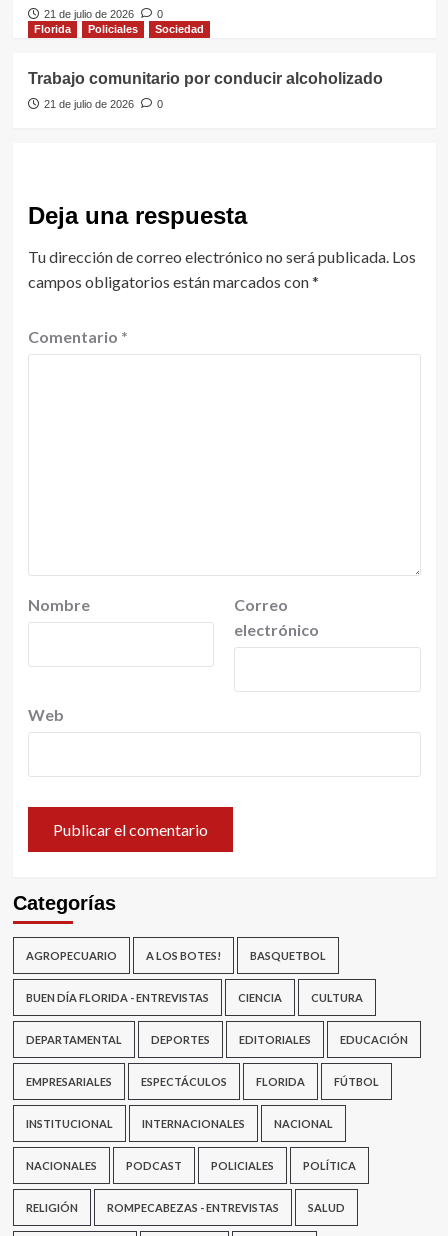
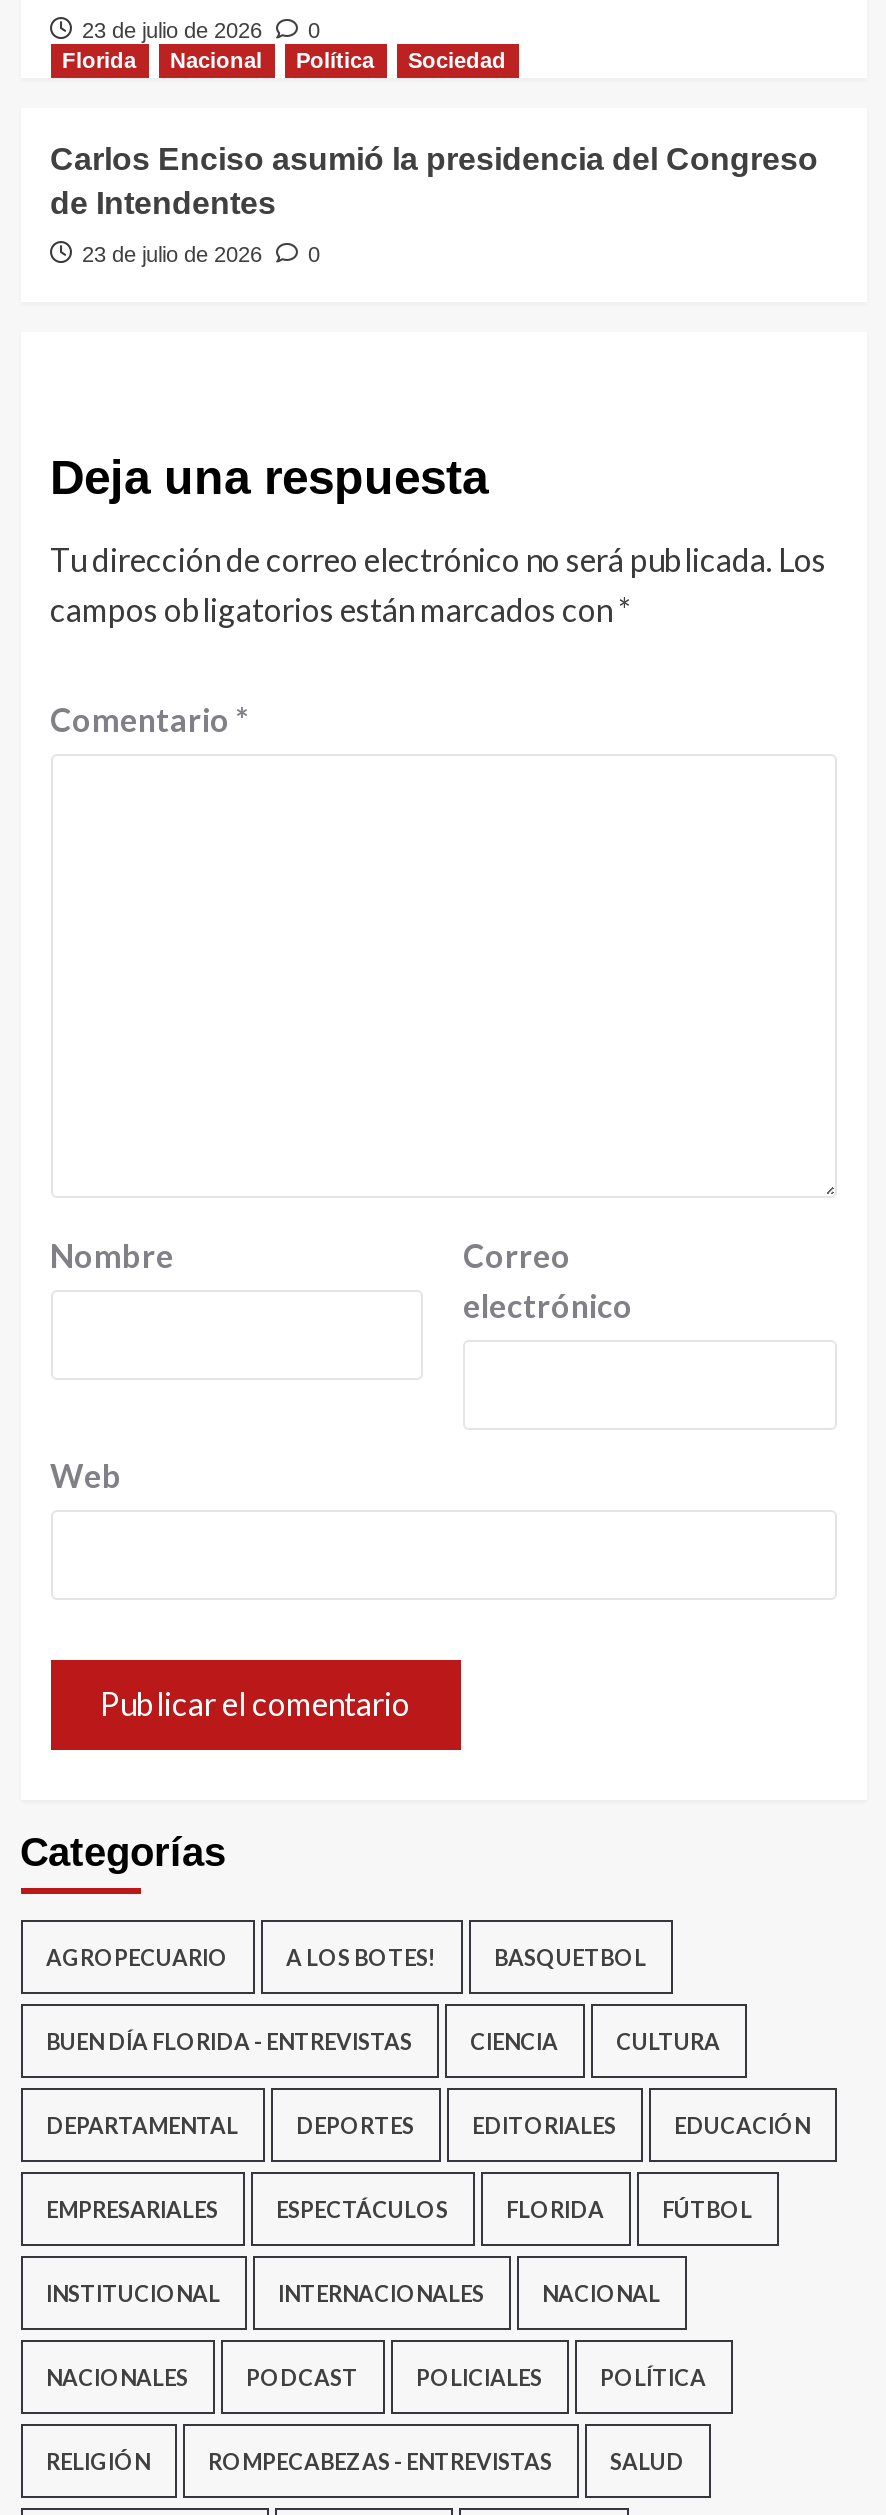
[43,8,162,20] 21 de julio de 2026 0 -> [82,17,320,41] 23 de julio de 2026 0
[87,23,137,35] Policiales -> [170,47,374,71] Nacional | Política
[27,70,382,87] Trabajo comunitario por conducir alcoholizado -> [50,141,818,219] Carlos Enciso asumió la presidencia del Congreso | de Intendentes
[43,98,162,110] 21 de julio de 2026 0 -> [82,241,320,265] 23 de julio de 2026 0

